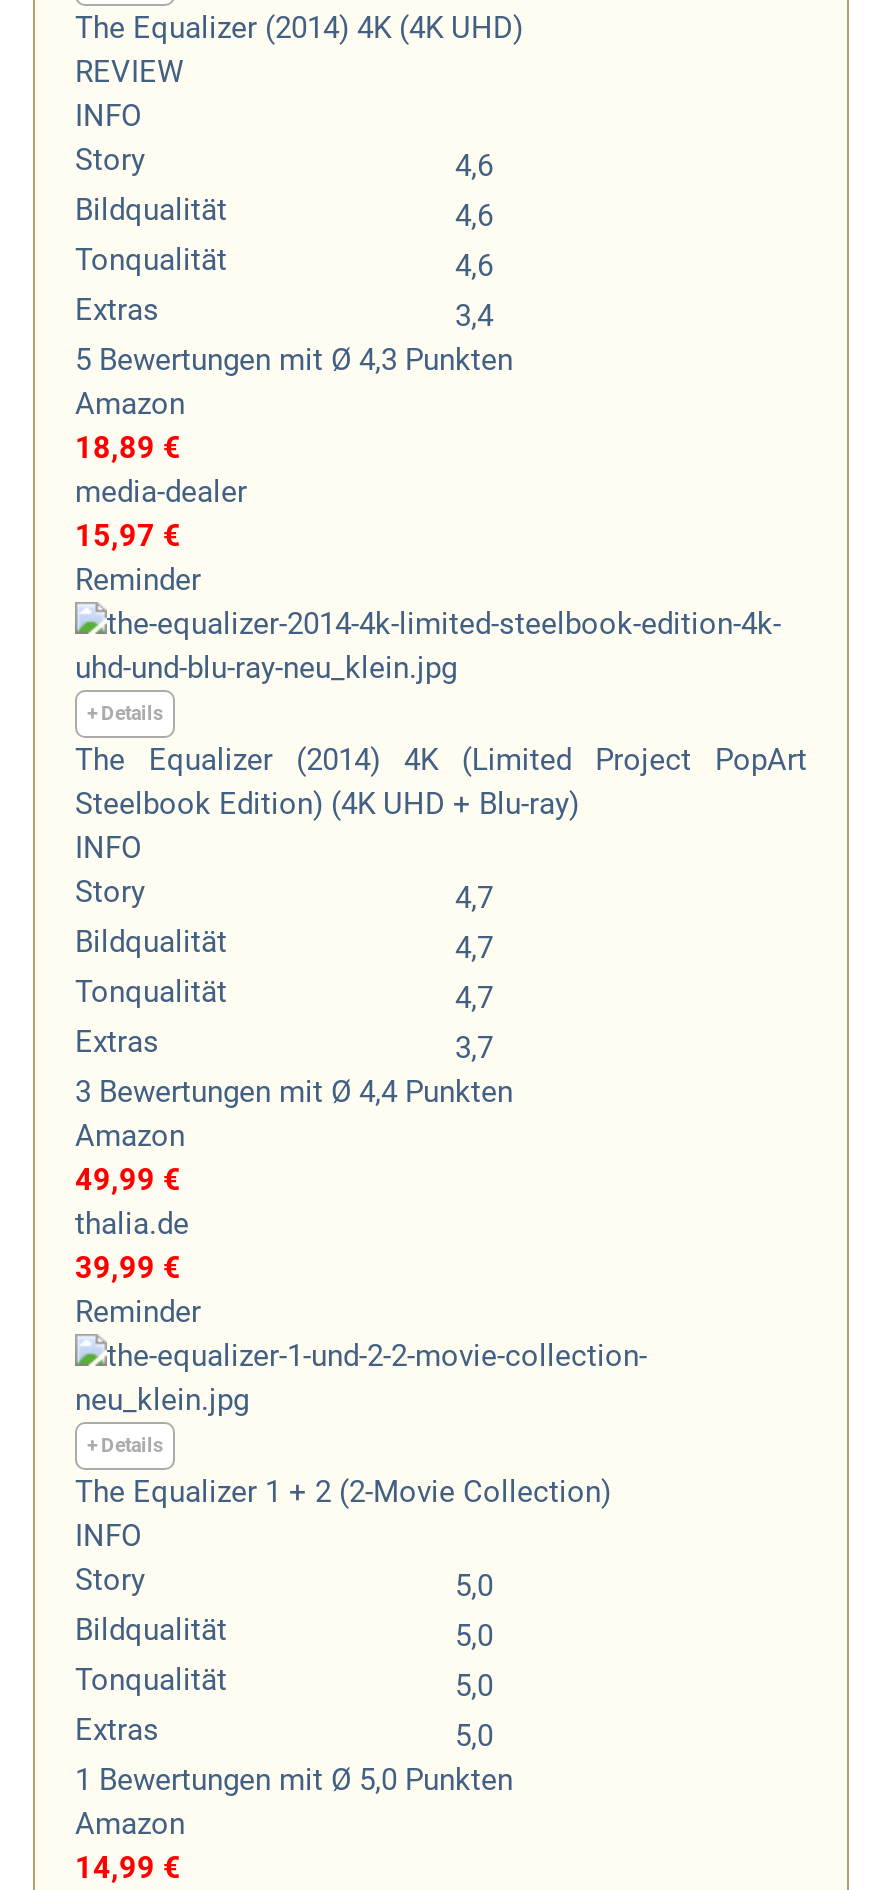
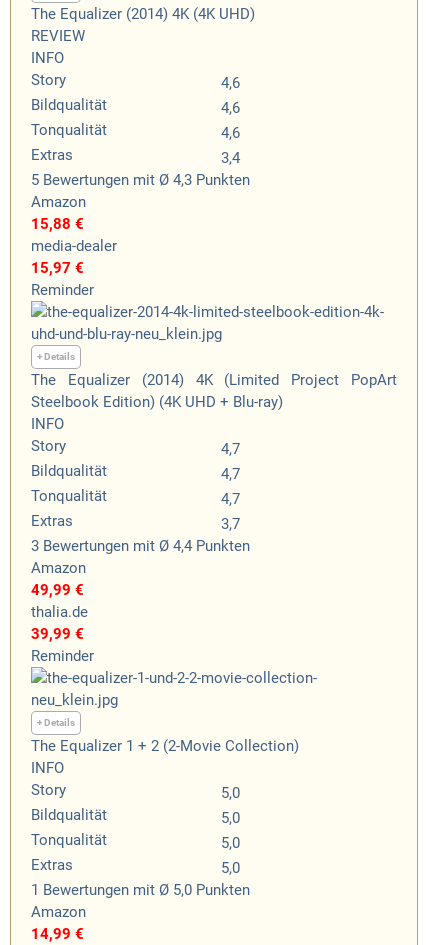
[75,430,181,466] 18,89 € -> [31,215,84,233] 15,88 €

